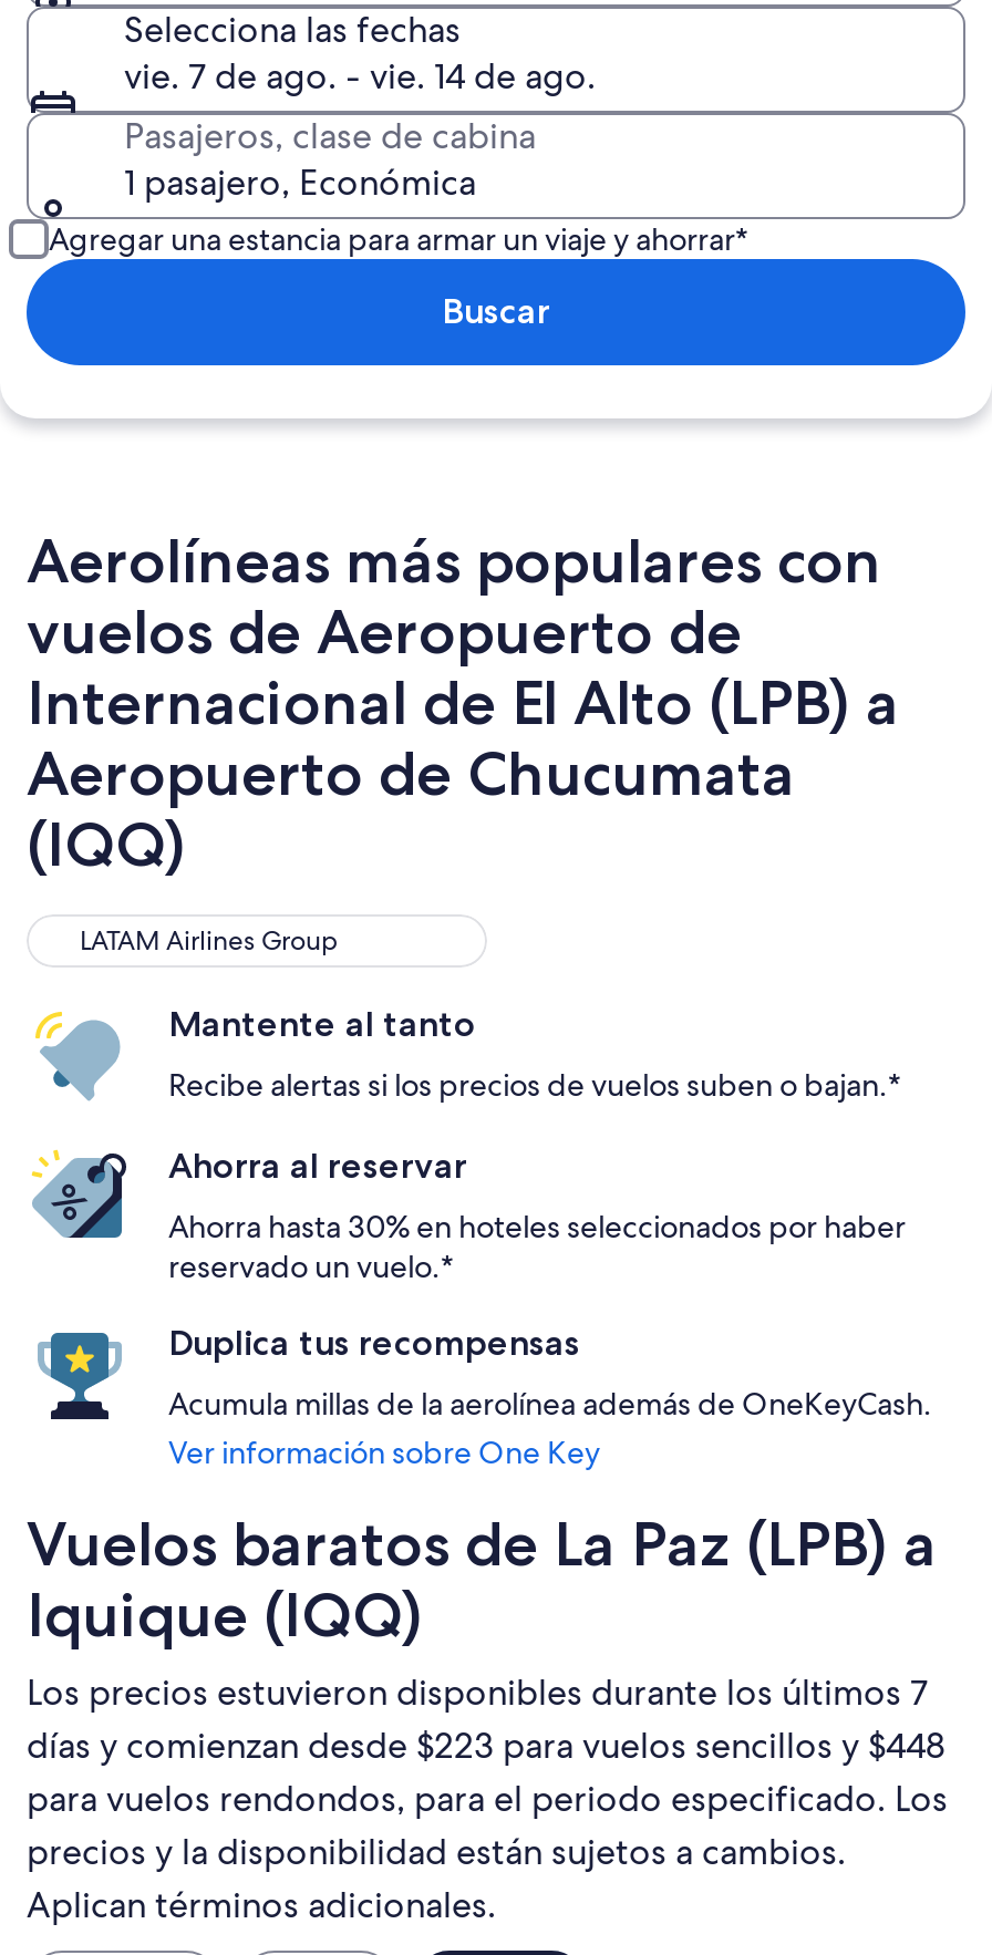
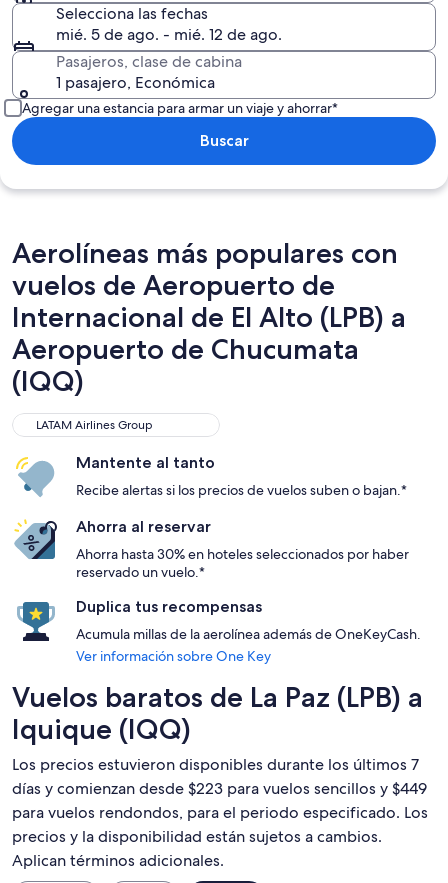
[124,53,596,100] vie. 7 de ago. - vie. 14 de ago. -> [56,24,282,45] mié. 5 de ago. - mié. 12 de ago.
[27,1723,945,1769] días y comienzan desde $223 para vuelos sencillos y $448 -> [12,778,427,799] días y comienzan desde $223 para vuelos sencillos y $449

